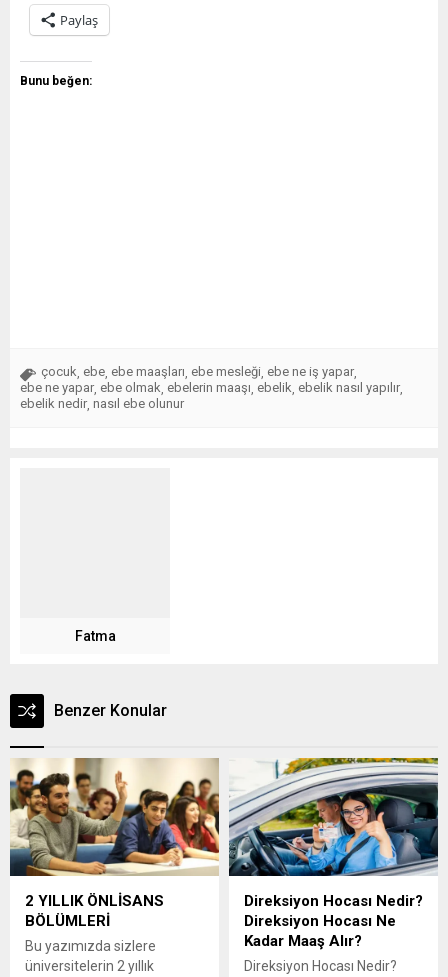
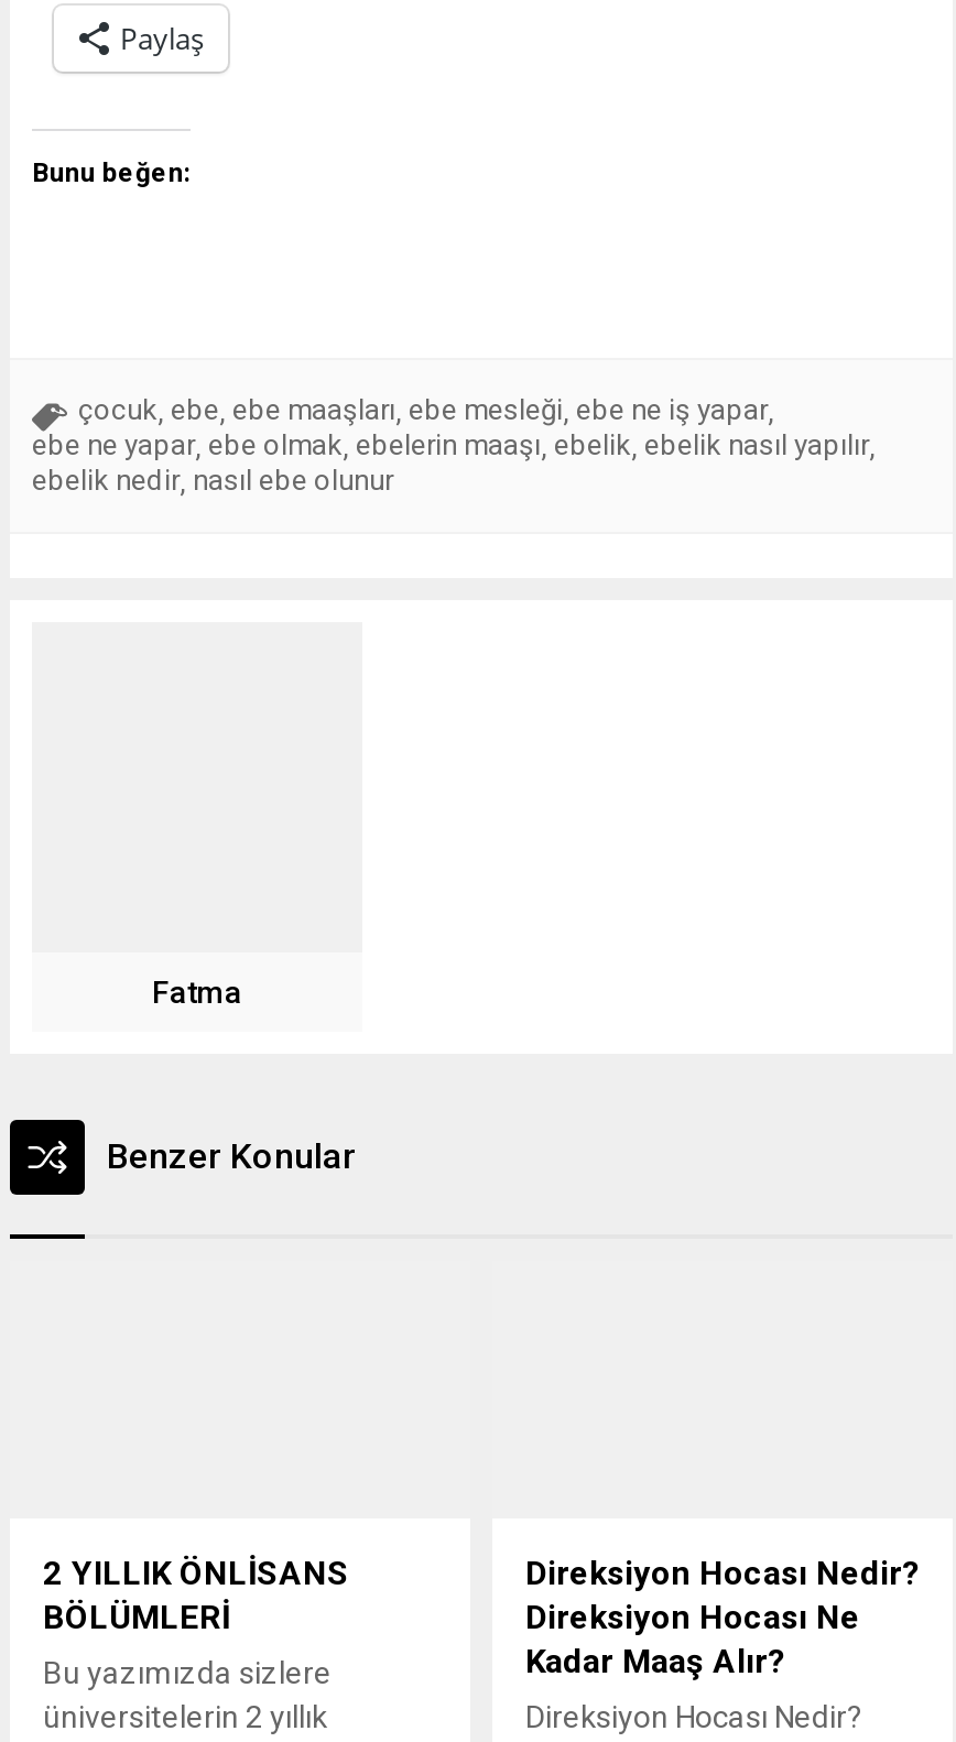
[9,757,220,877] [image] -> none
[228,757,439,877] [image] -> none

